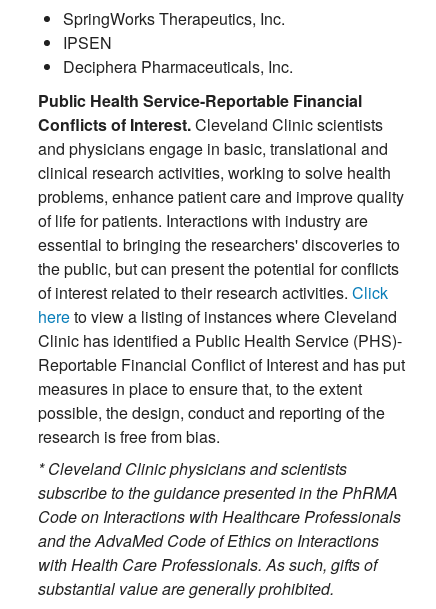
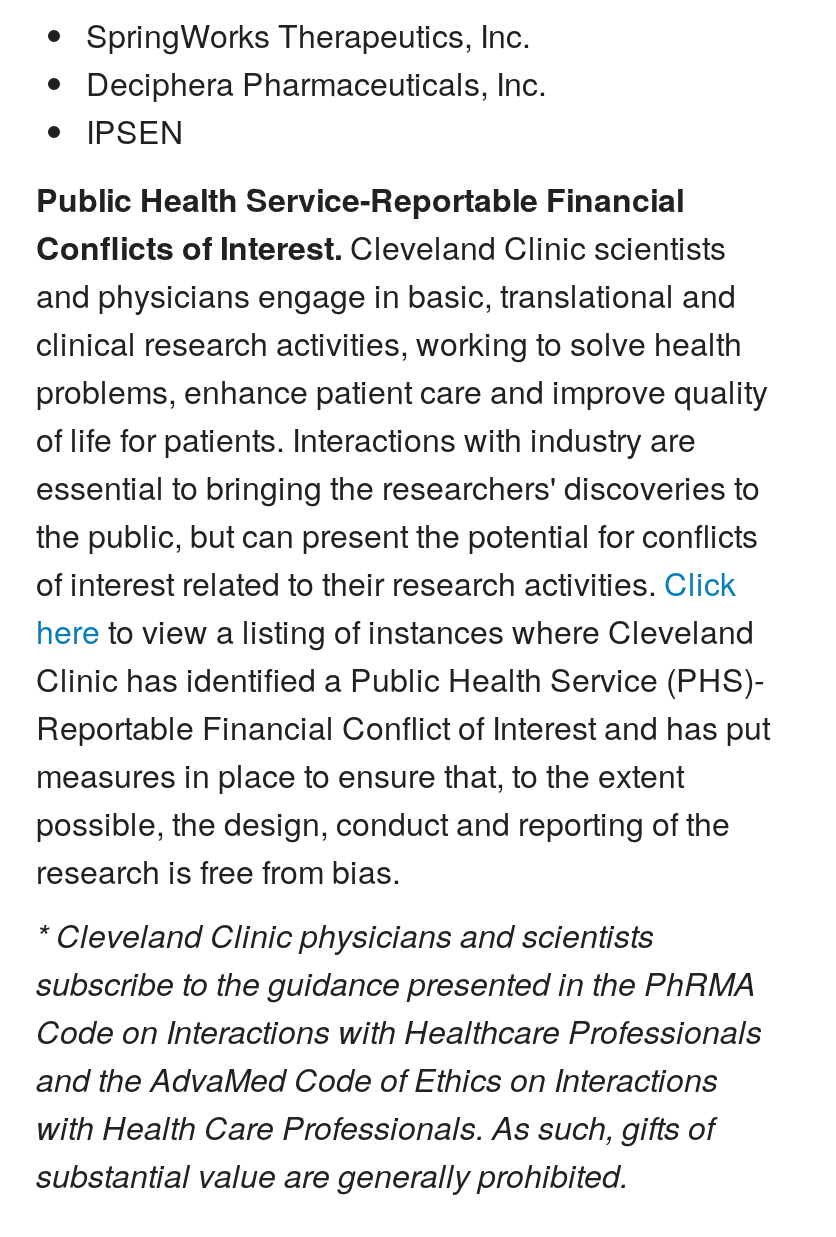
moved [63,30,112,53] -> [86,107,184,153]: IPSEN
moved [63,54,293,77] -> [86,59,546,105]: Deciphera Pharmaceuticals, Inc.

